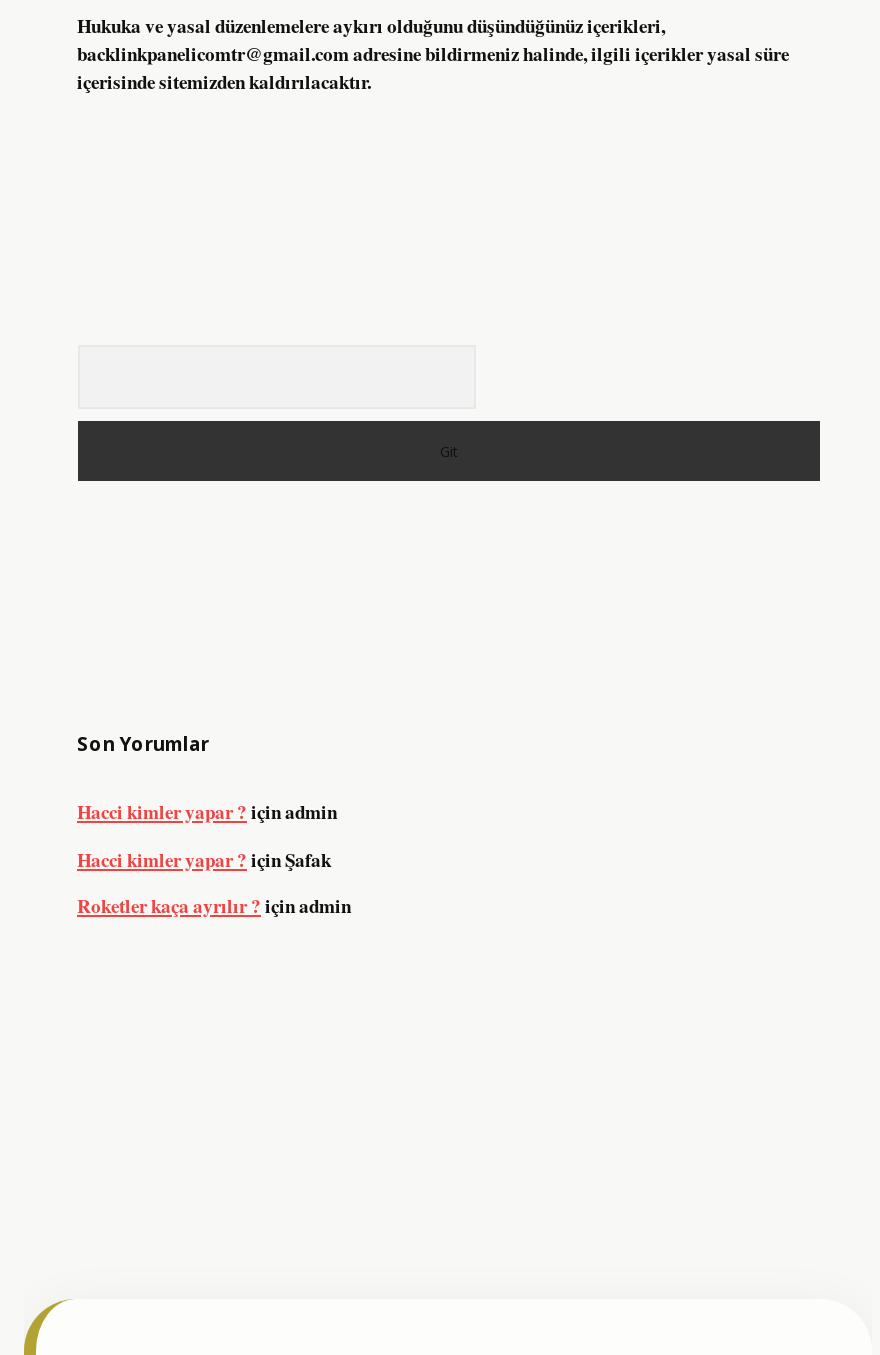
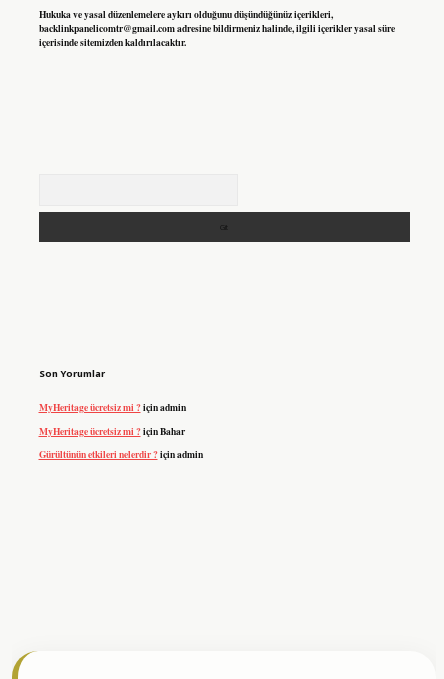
[77,797,337,825] Hacci kimler yapar ? içinadmin -> [38,400,185,414] MyHeritage ücretsiz mi ? içinadmin
[77,845,331,873] Hacci kimler yapar ? için Şafak -> [38,424,184,438] MyHeritage ücretsiz mi ? için Bahar
[77,892,351,920] Roketler kaça ayrılır ? içinadmin -> [38,447,202,461] Gürültünün etkileri nelerdir ? içinadmin

